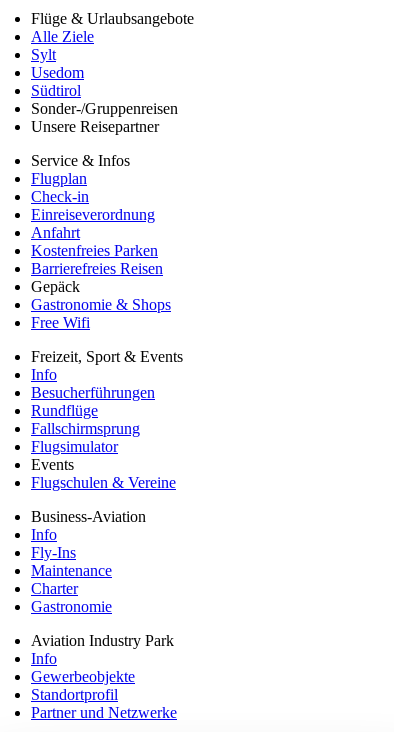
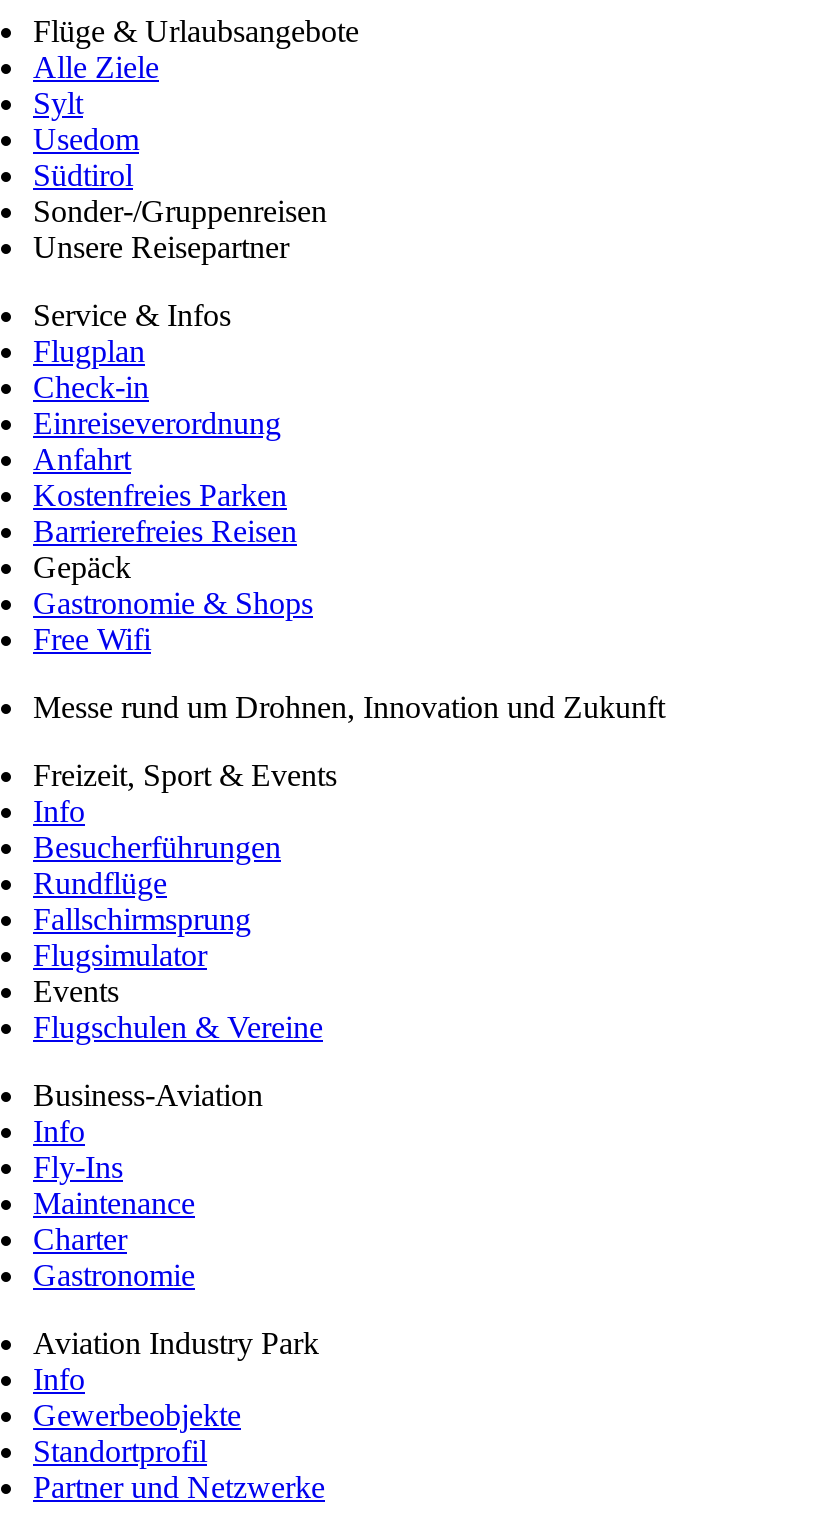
none -> [33,690,665,724] Messe rund um Drohnen, Innovation und Zukunft

